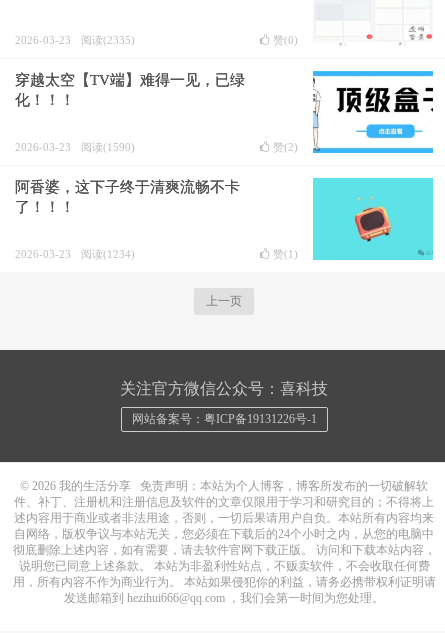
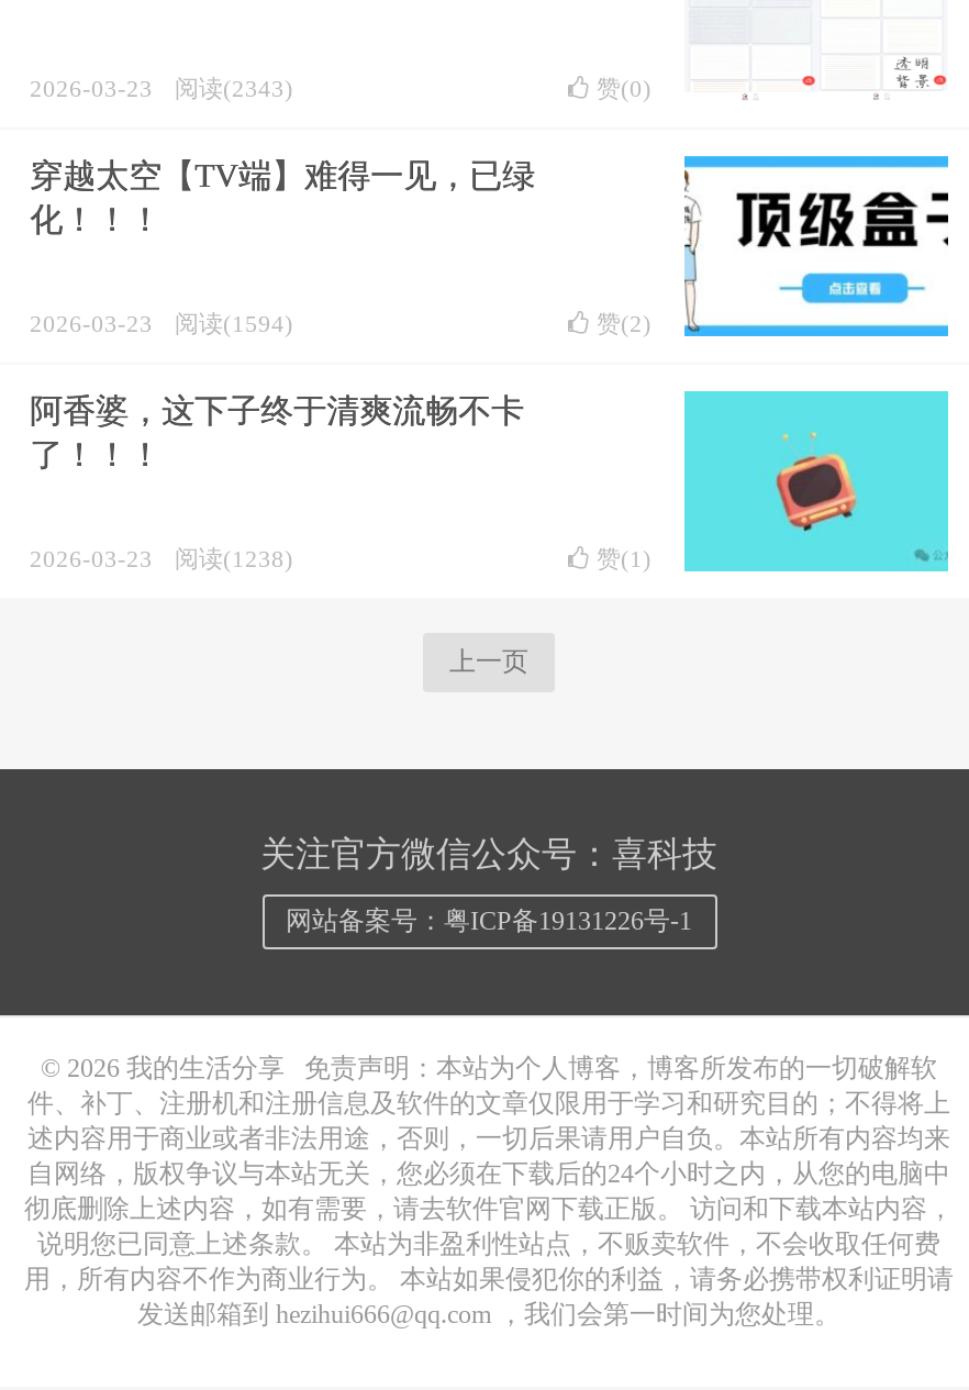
[15,34,135,46] 2026-03-23 阅读(2335) -> [30,75,293,101] 2026-03-23 阅读(2343)
[15,141,135,153] 2026-03-23 阅读(1590) -> [30,310,293,336] 2026-03-23 阅读(1594)
[15,248,135,260] 2026-03-23 阅读(1234) -> [30,545,293,571] 2026-03-23 阅读(1238)

